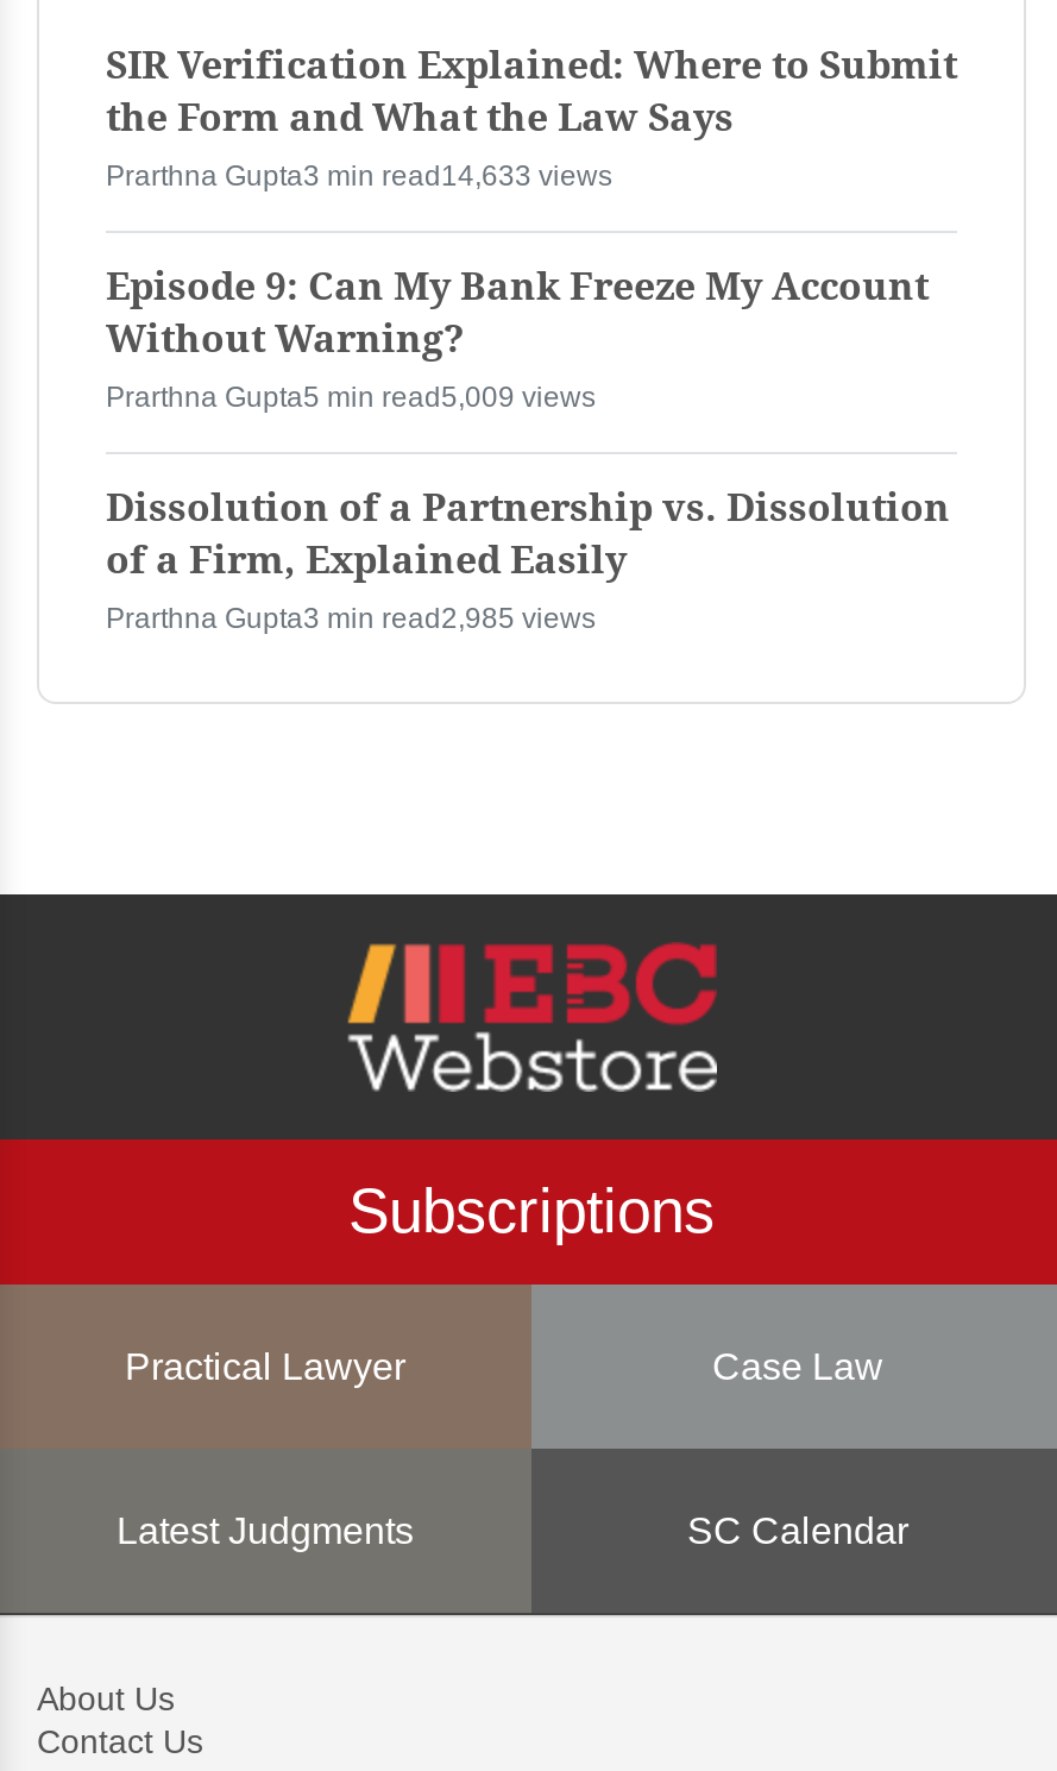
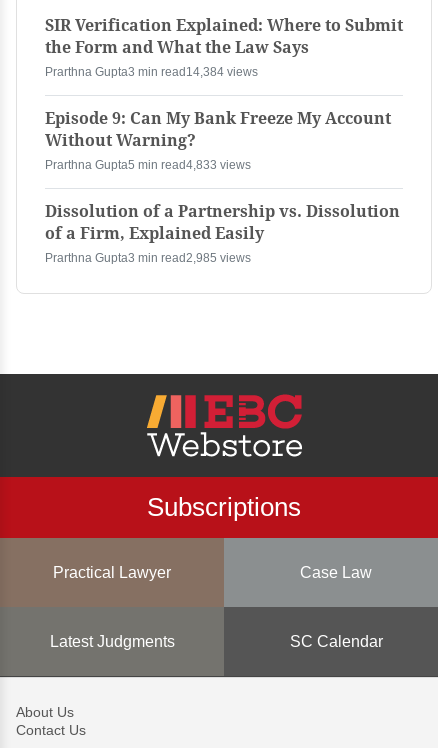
[106,159,612,193] Prarthna Gupta3 min read14,633 views -> [45,65,258,79] Prarthna Gupta3 min read14,384 views
[106,381,596,414] Prarthna Gupta5 min read5,009 views -> [45,158,251,172] Prarthna Gupta5 min read4,833 views

